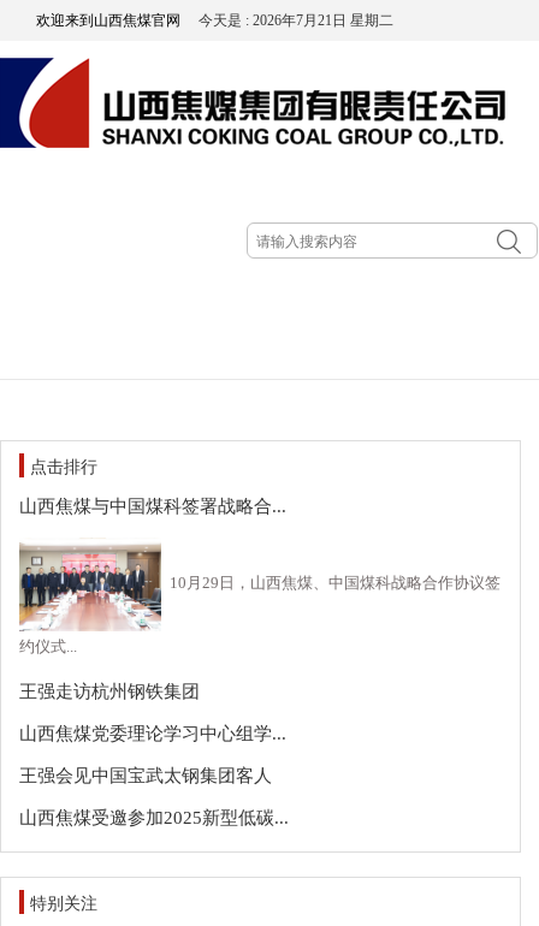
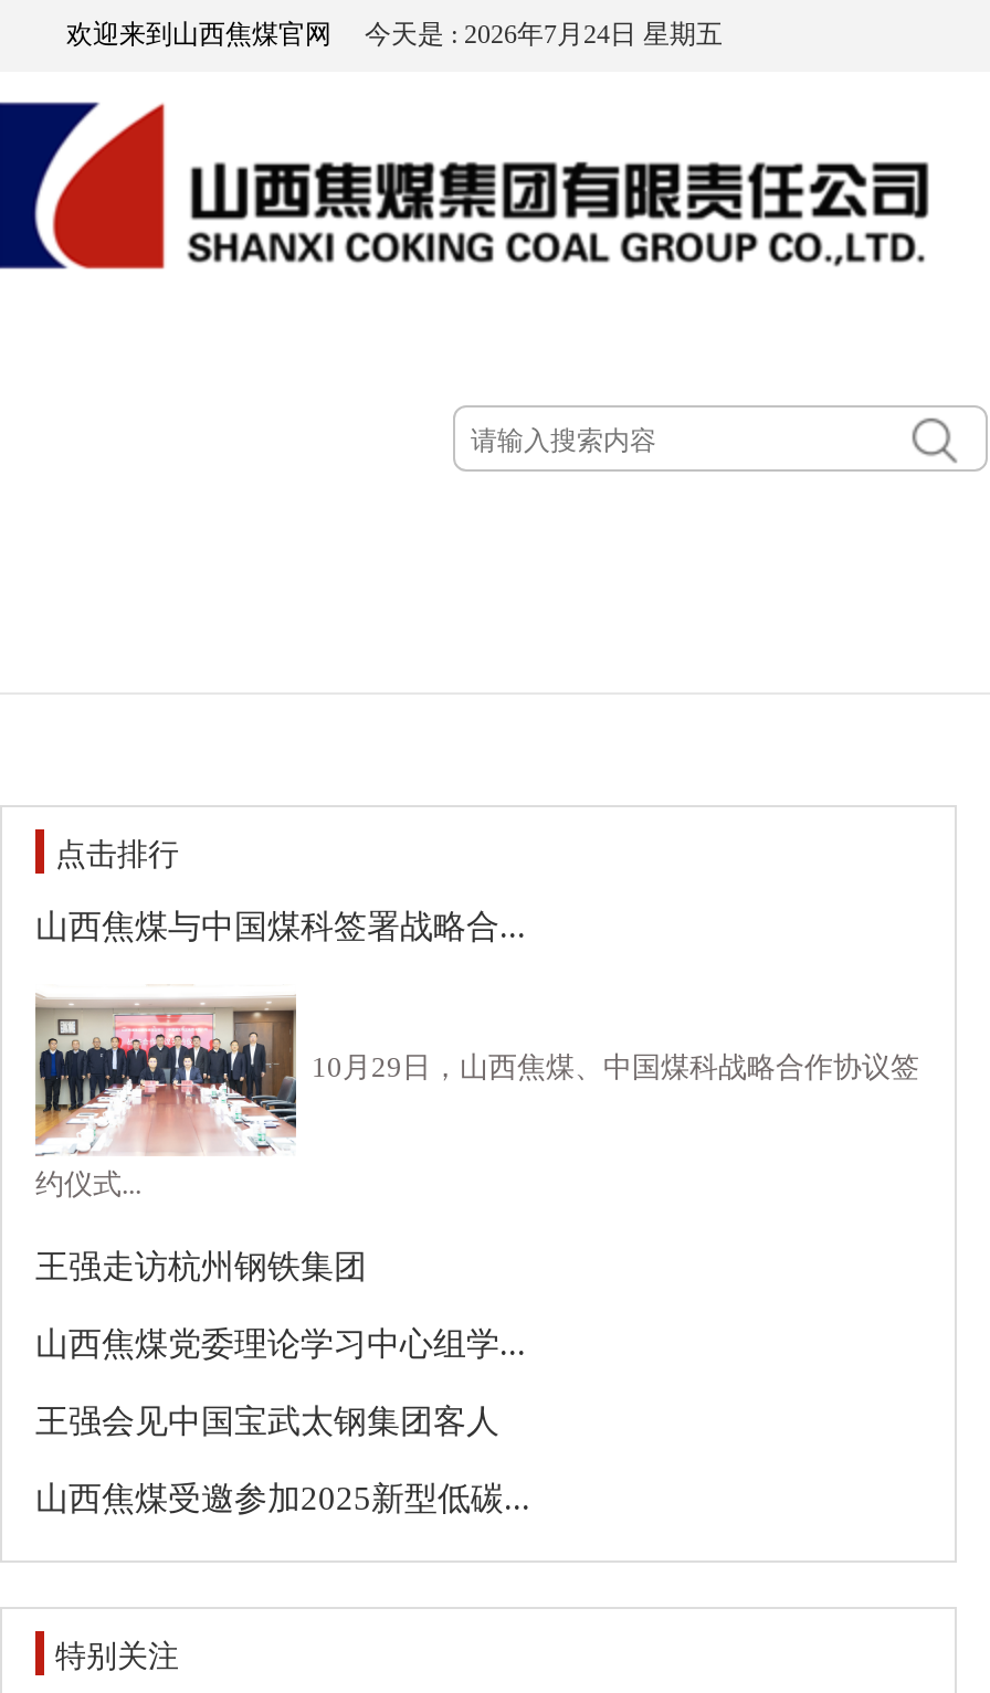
[36,12,393,29] 欢迎来到山西焦煤官网 今天是 : 2026年7月21日 星期二 -> [66,19,723,50] 欢迎来到山西焦煤官网 今天是 : 2026年7月24日 星期五

